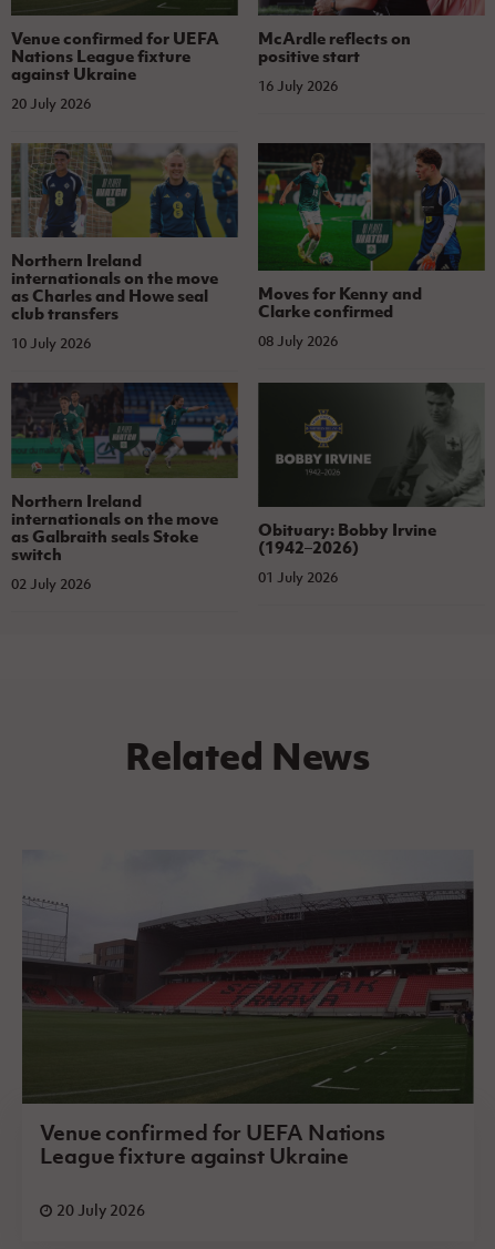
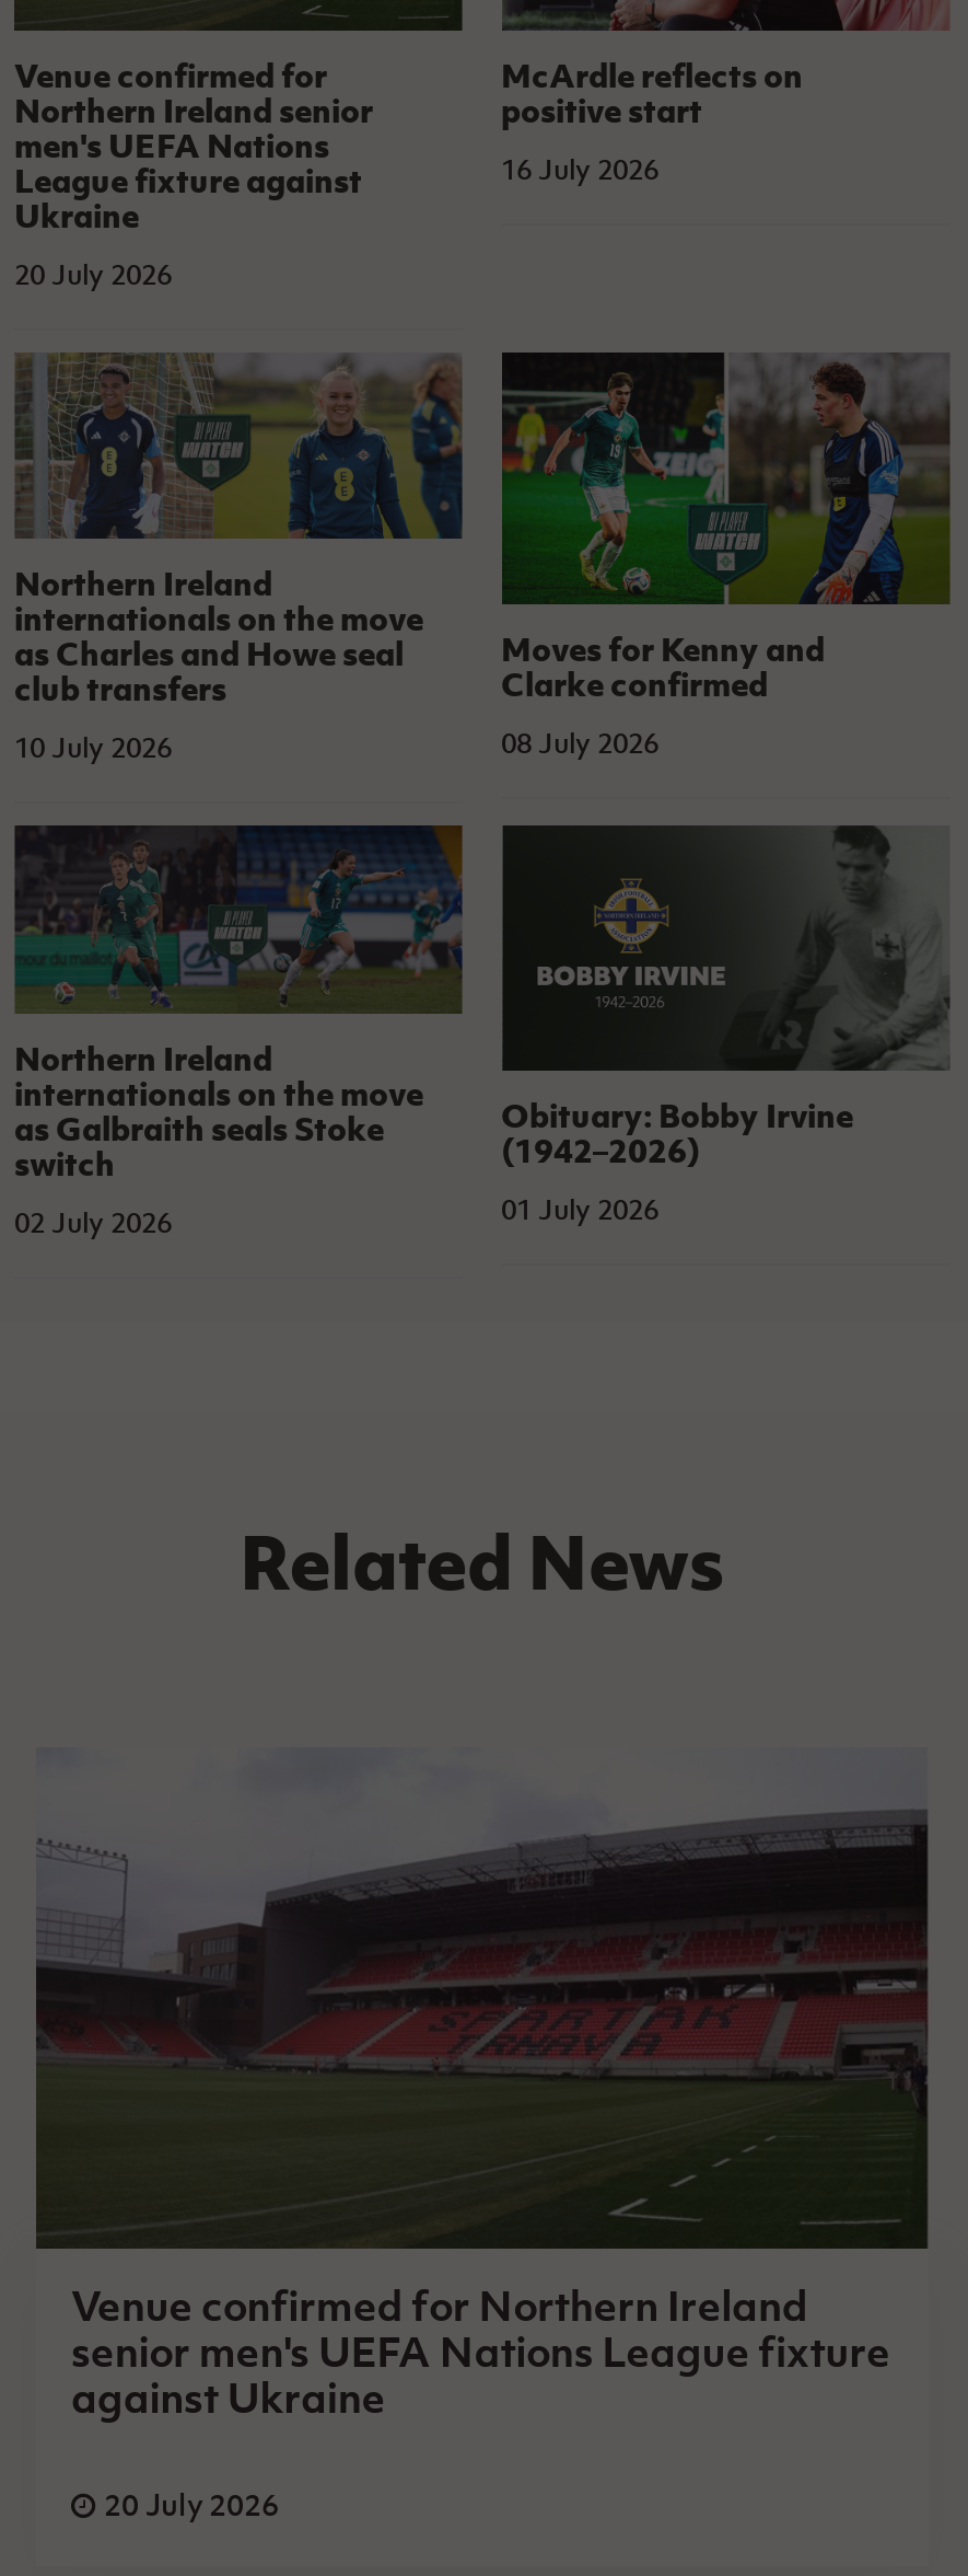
[11,27,219,67] Venue confirmed for UEFA | Nations League fixture -> [14,53,373,236] Venue confirmed for | Northern Ireland senior | men's UEFA Nations | League fixture against | Ukraine
moved [11,62,136,84] -> [71,2372,385,2425]: against Ukraine
[40,1120,385,1170] Venue confirmed for UEFA Nations | League fixture against Ukraine -> [71,2280,890,2379] Venue confirmed for Northern Ireland | senior men's UEFA Nations League fixture

